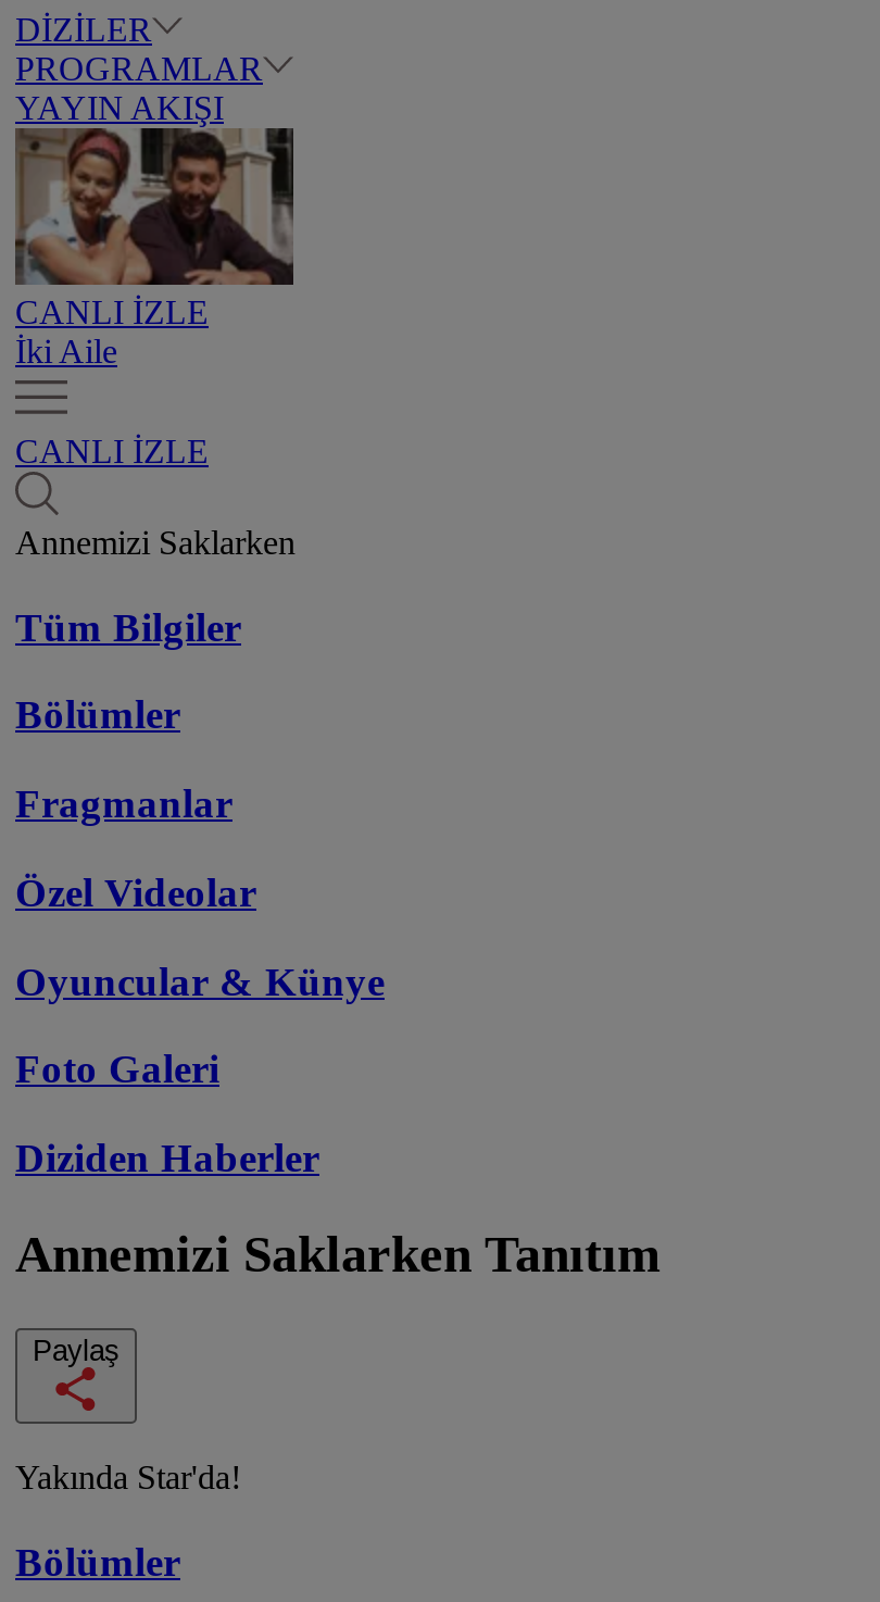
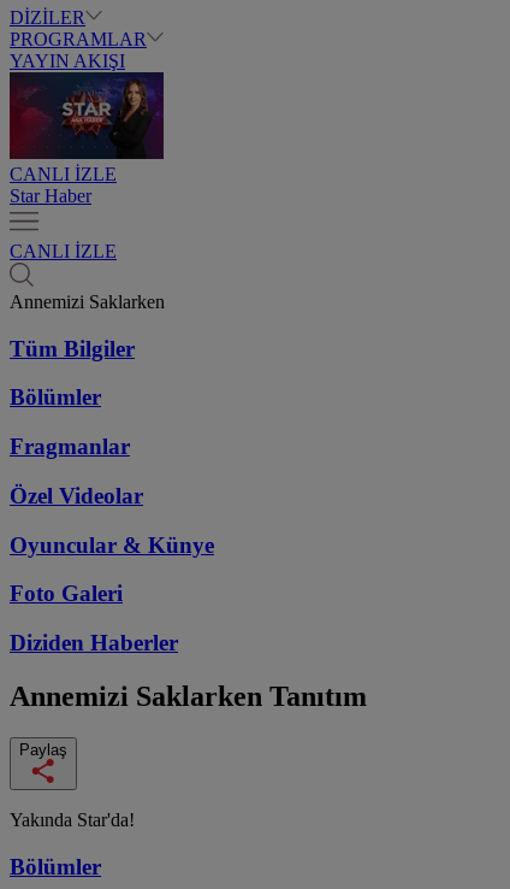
[13,128,296,370] [image] | İki Aile -> [8,71,165,206] [image] | Star Haber

